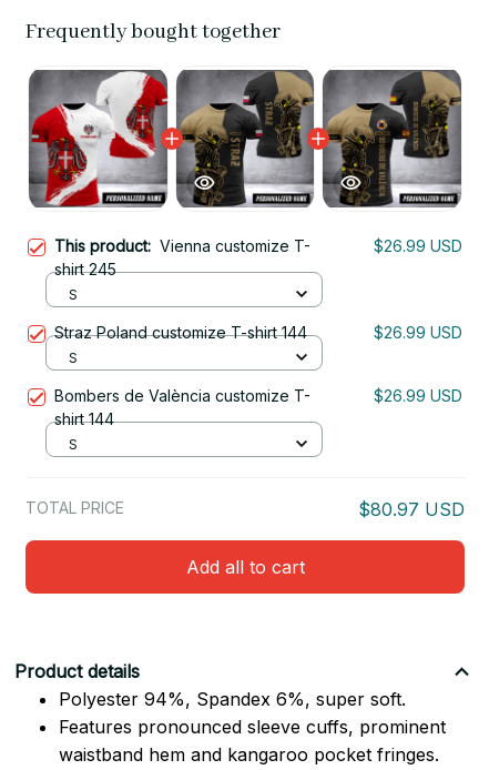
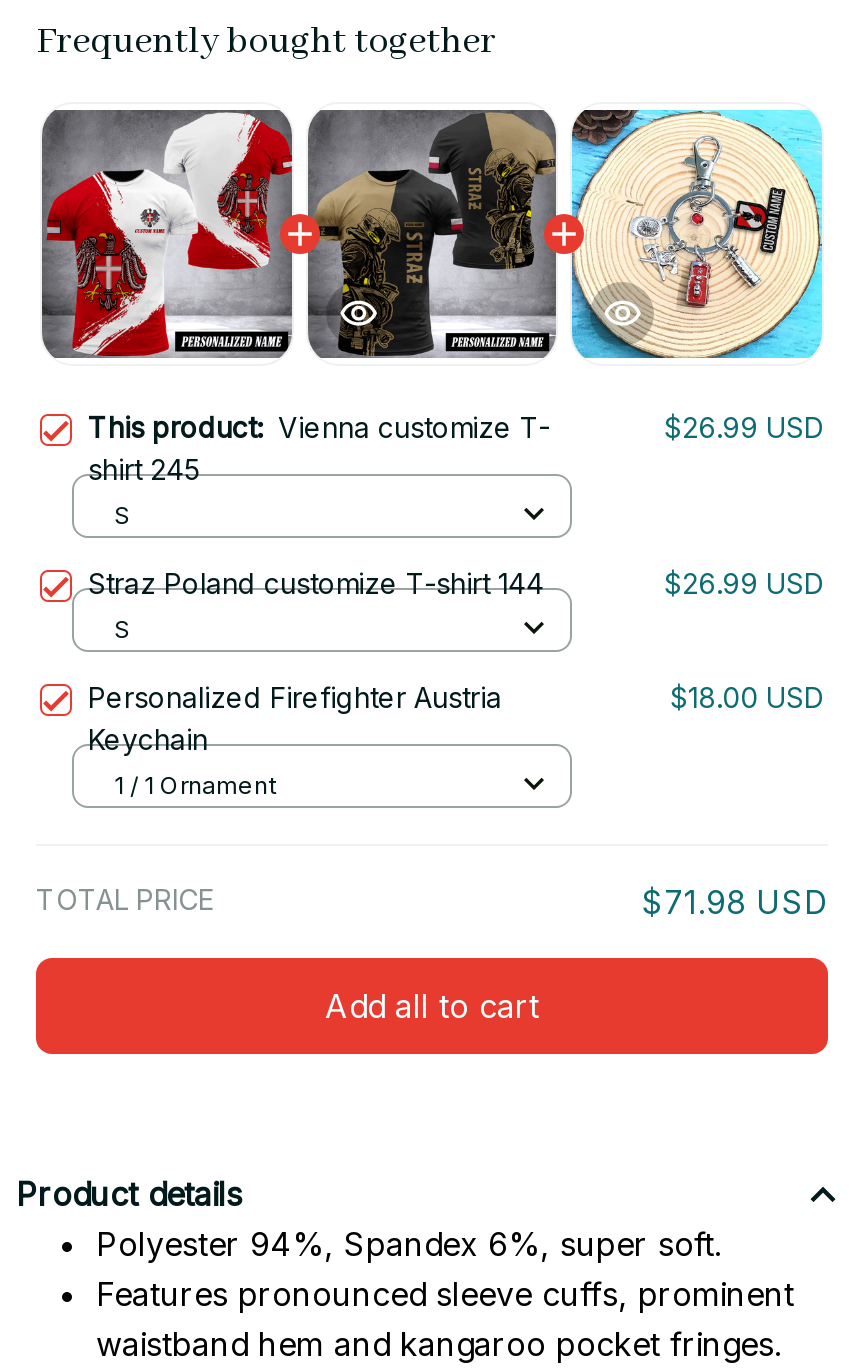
[322,69,462,209] [image] -> [570,108,824,360] [image]
[54,386,310,428] Bombers de València customize T- | shirt 144 -> [88,680,502,756] Personalized Firefighter Austria | Keychain
[374,386,462,405] $26.99 USD -> [670,680,824,714] $18.00 USD
[69,436,78,452] S -> [114,769,276,799] 1 / 1 Ornament
[358,498,465,520] $80.97 USD -> [642,882,828,922] $71.98 USD

